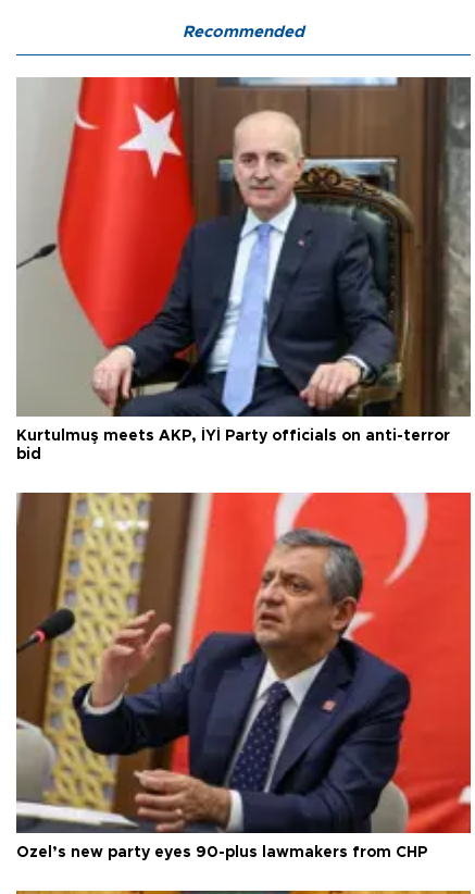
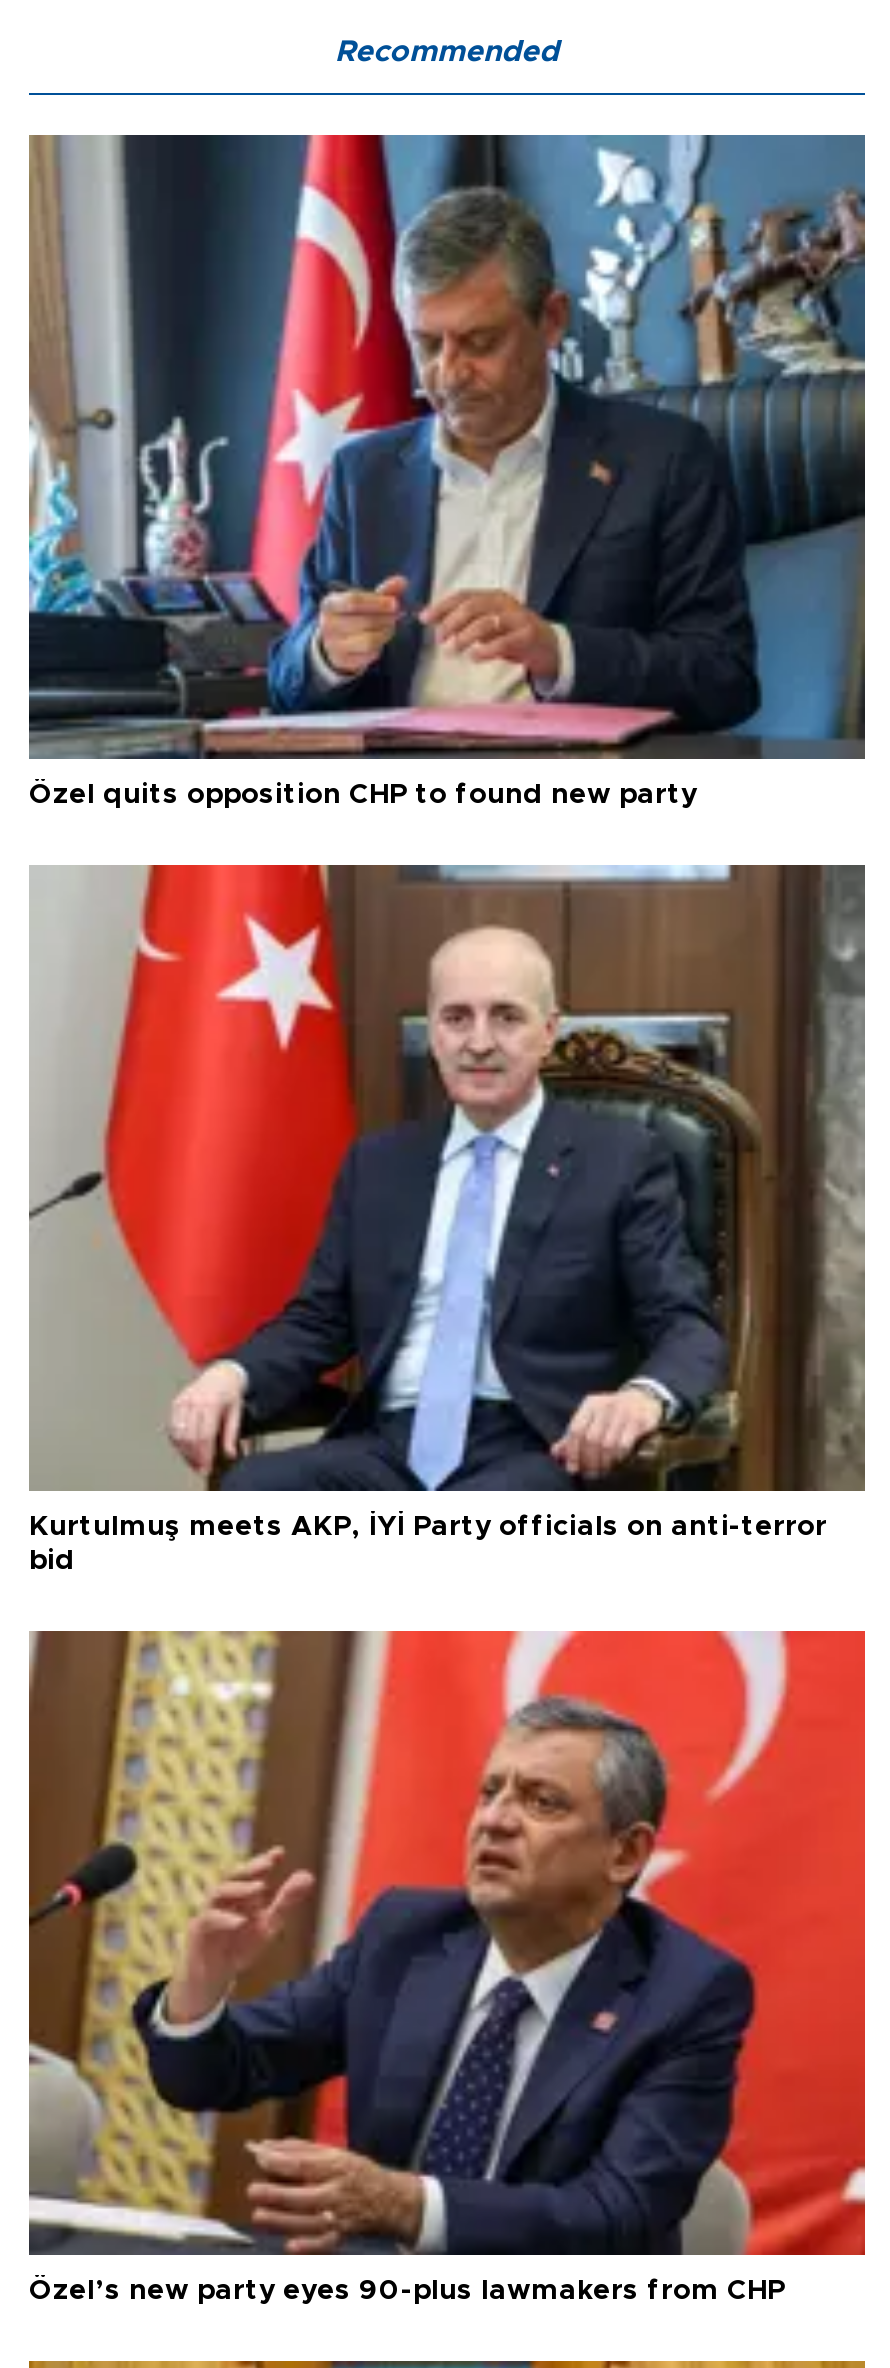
none -> [29,133,867,809] [image] | Özel quits opposition CHP to found new party

